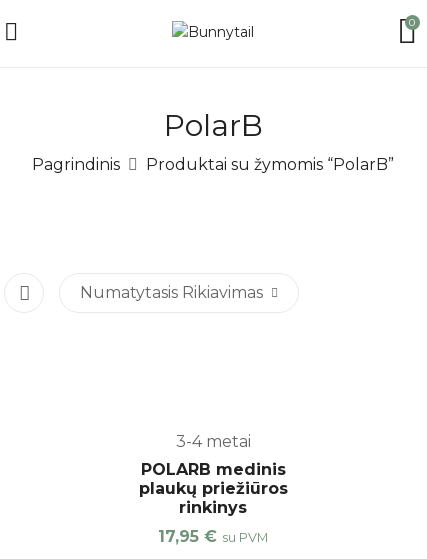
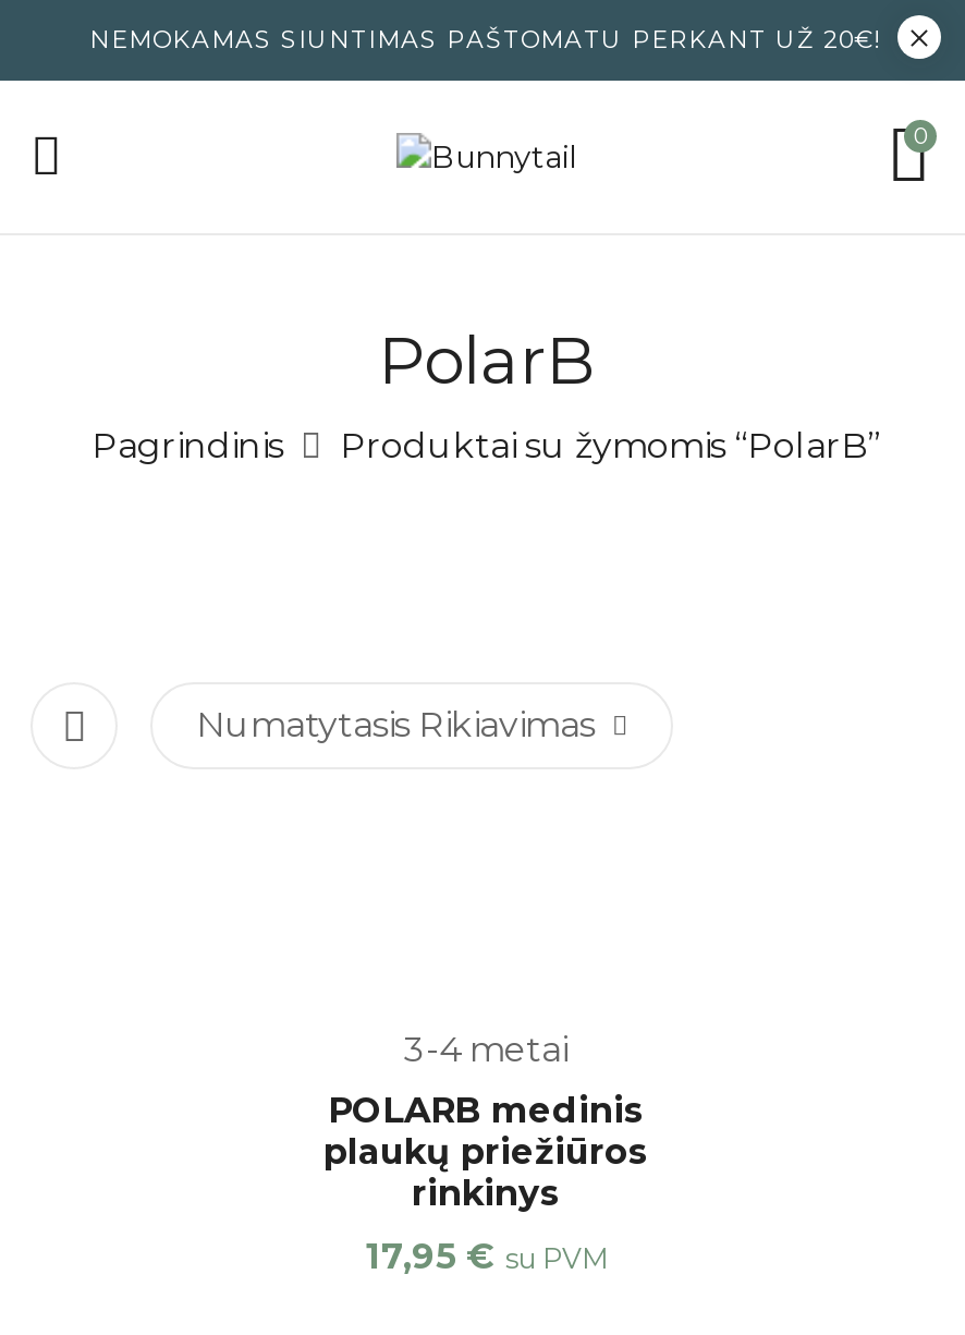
none -> [89,24,882,54] NEMOKAMAS SIUNTIMAS PAŠTOMATU PERKANT UŽ 20€!

